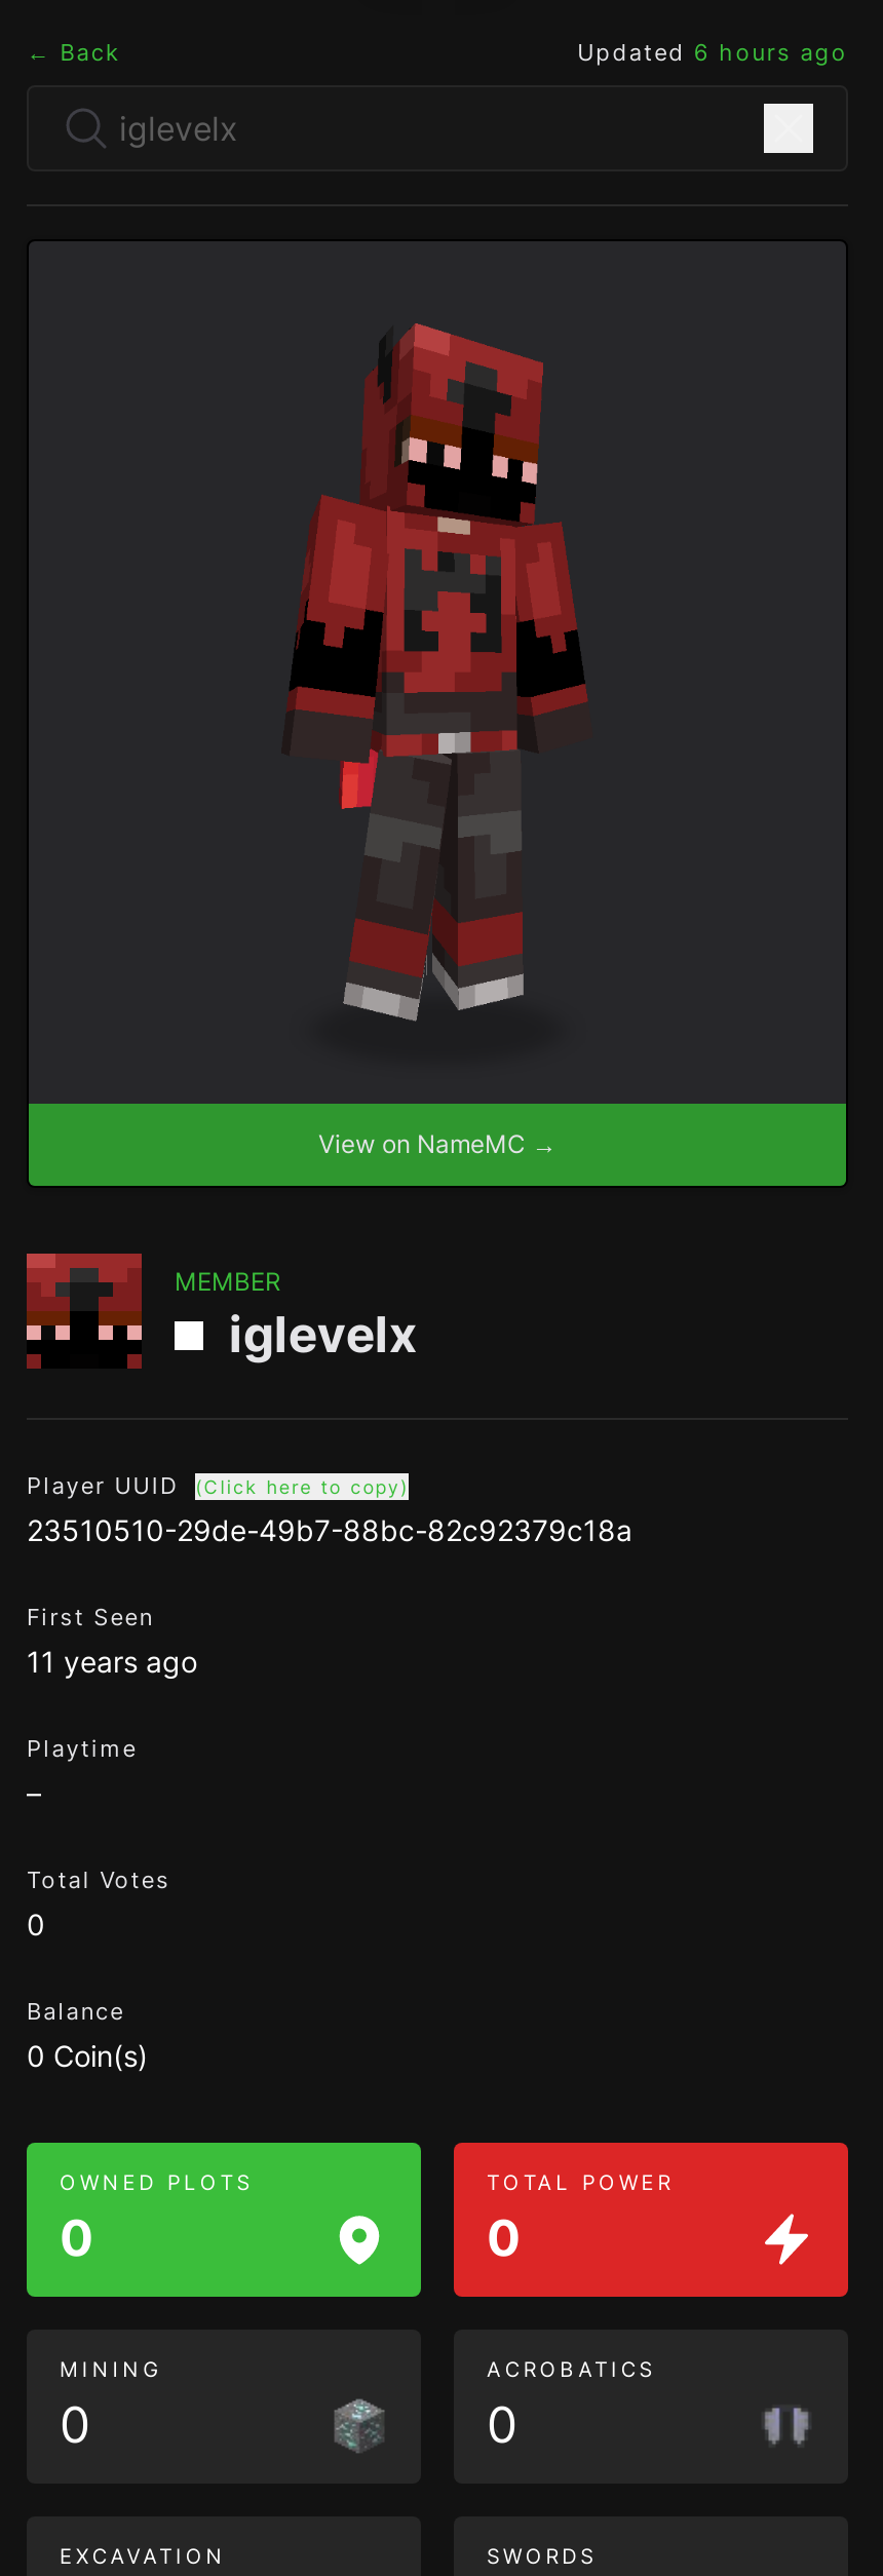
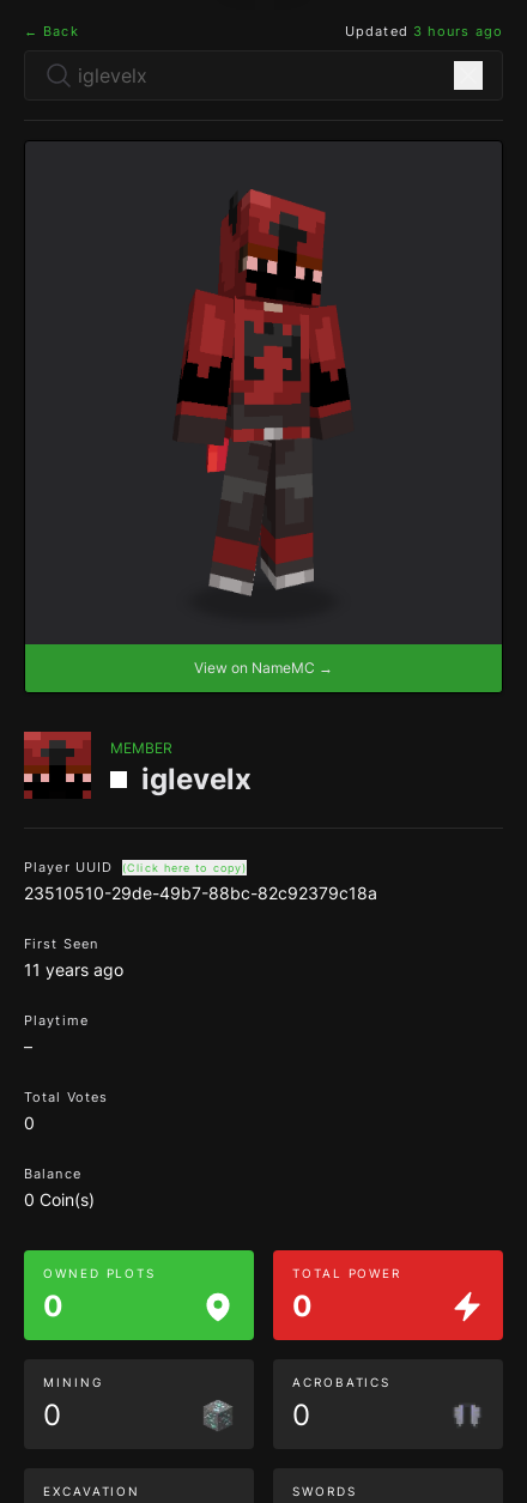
[577,38,848,67] Updated 6 hours ago -> [345,23,503,40] Updated 3 hours ago

